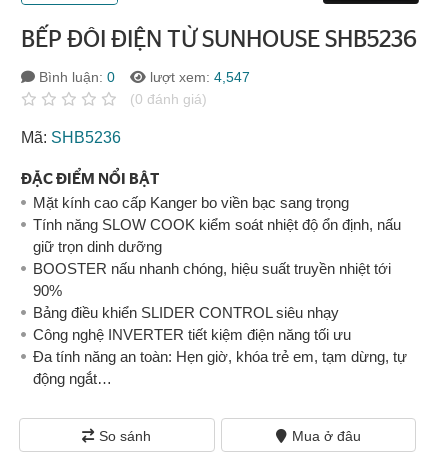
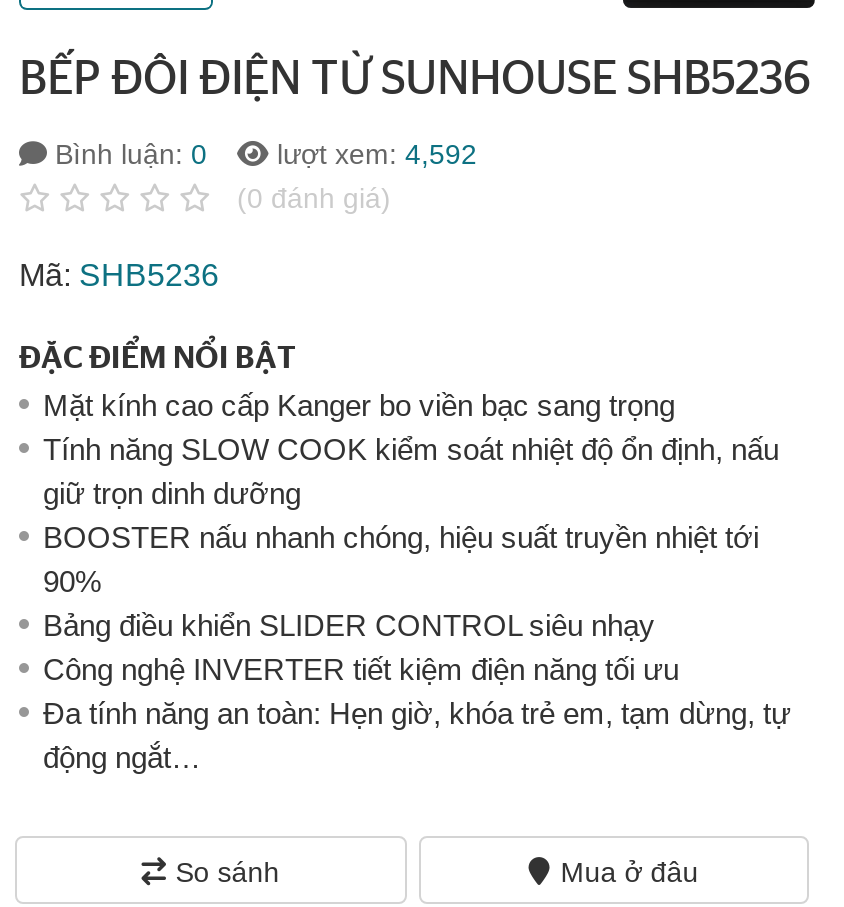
[35,69,250,85] Bình luận: 0 lượt xem: 4,547 -> [47,137,477,169] Bình luận: 0 lượt xem: 4,592

